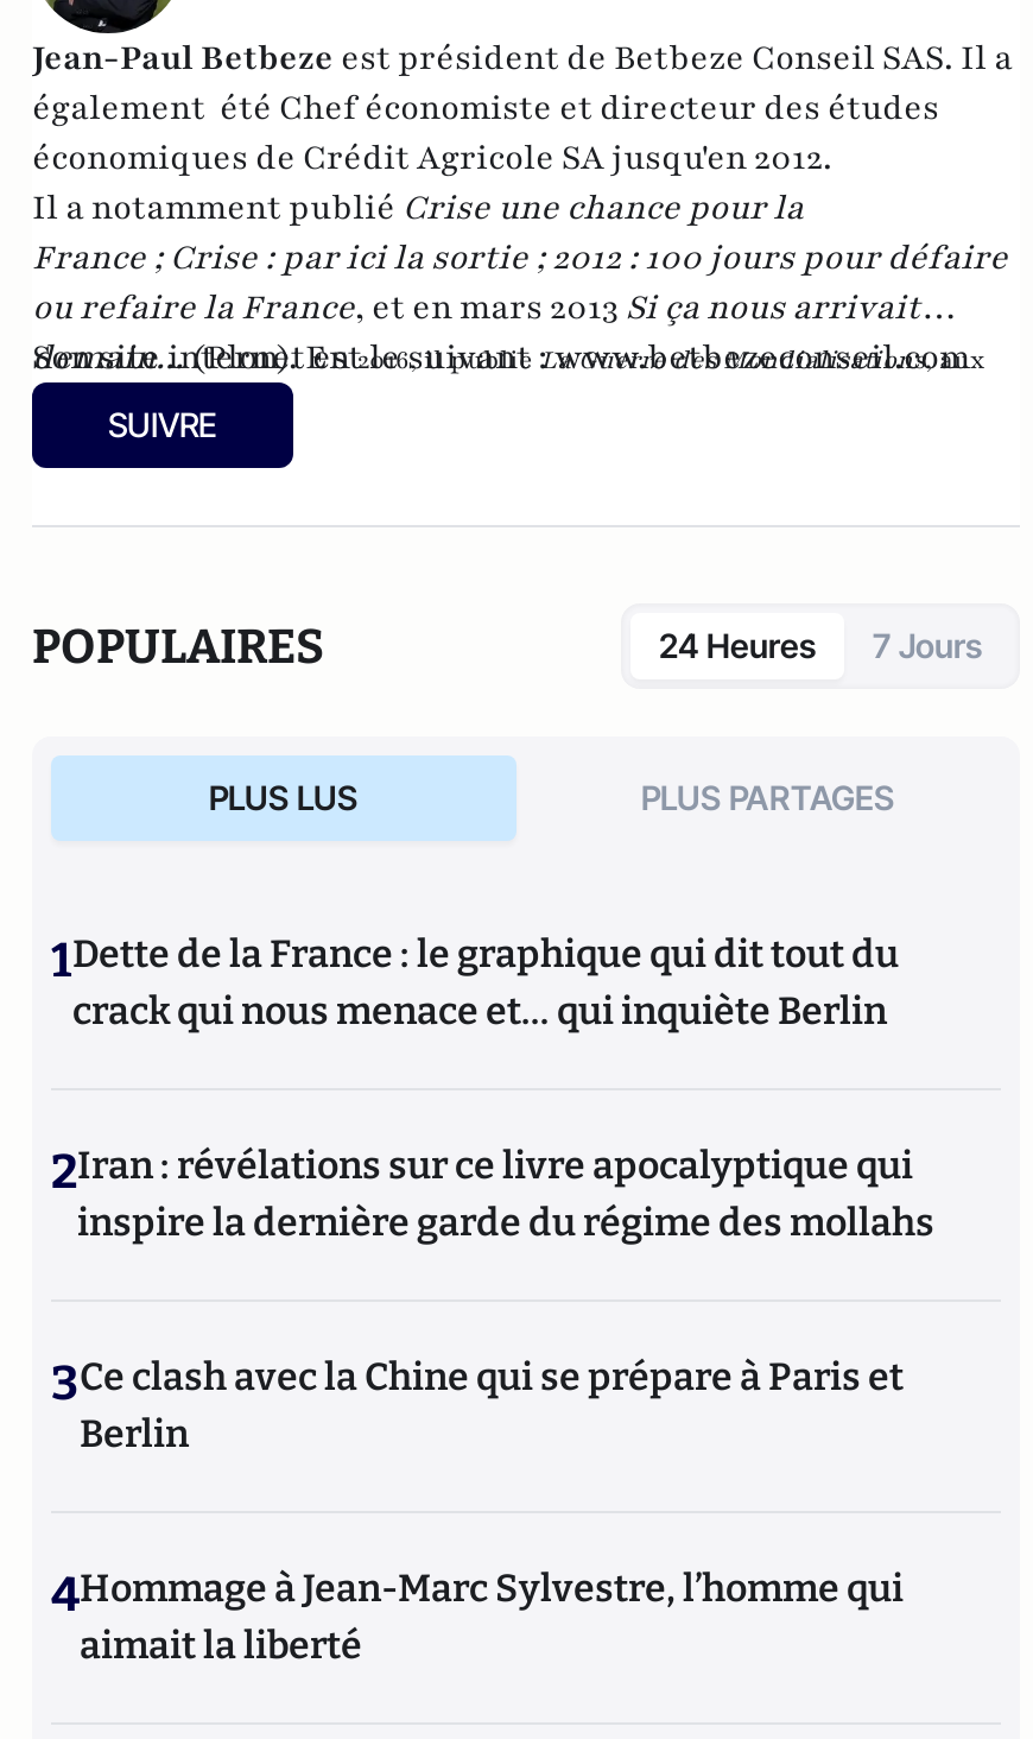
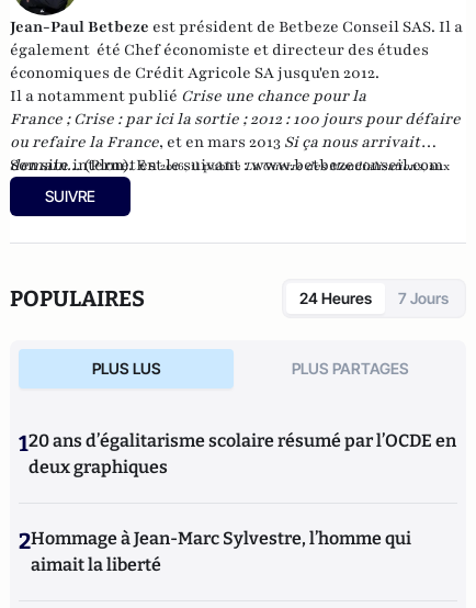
[51,931,934,1623] 1Dette de la France : le graphique qui dit tout du | crack qui nous menace et… qui inquiète Berlin | 2Iran : révélations sur ce livre apocalyptique qui | inspire la dernière garde du régime des mollahs | 3Ce clash avec la Chine qui se prépare à Paris et | Berlin | 4Hommage à Jean-Marc Sylvestre, l’homme qui -> [19,430,456,554] 120 ans d’égalitarisme scolaire résumé par l’OCDE en | deux graphiques | 2Hommage à Jean-Marc Sylvestre, l’homme qui

